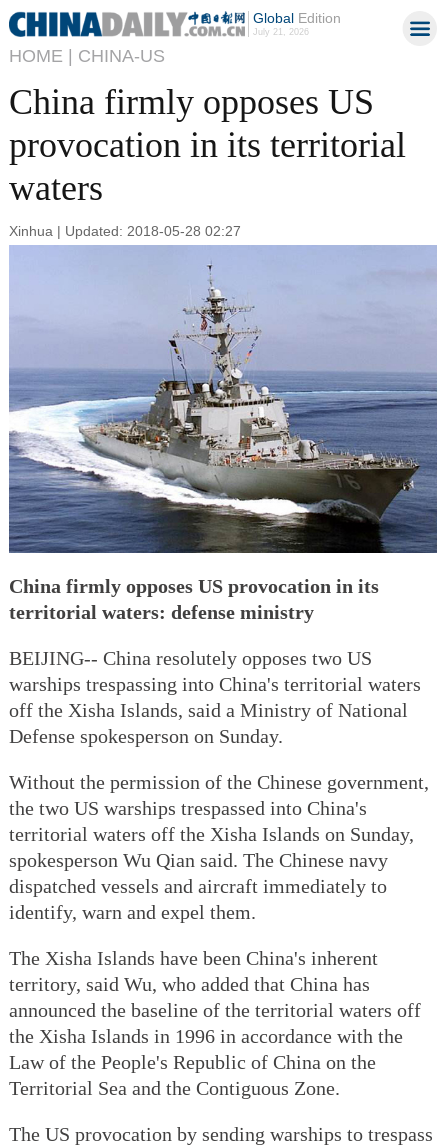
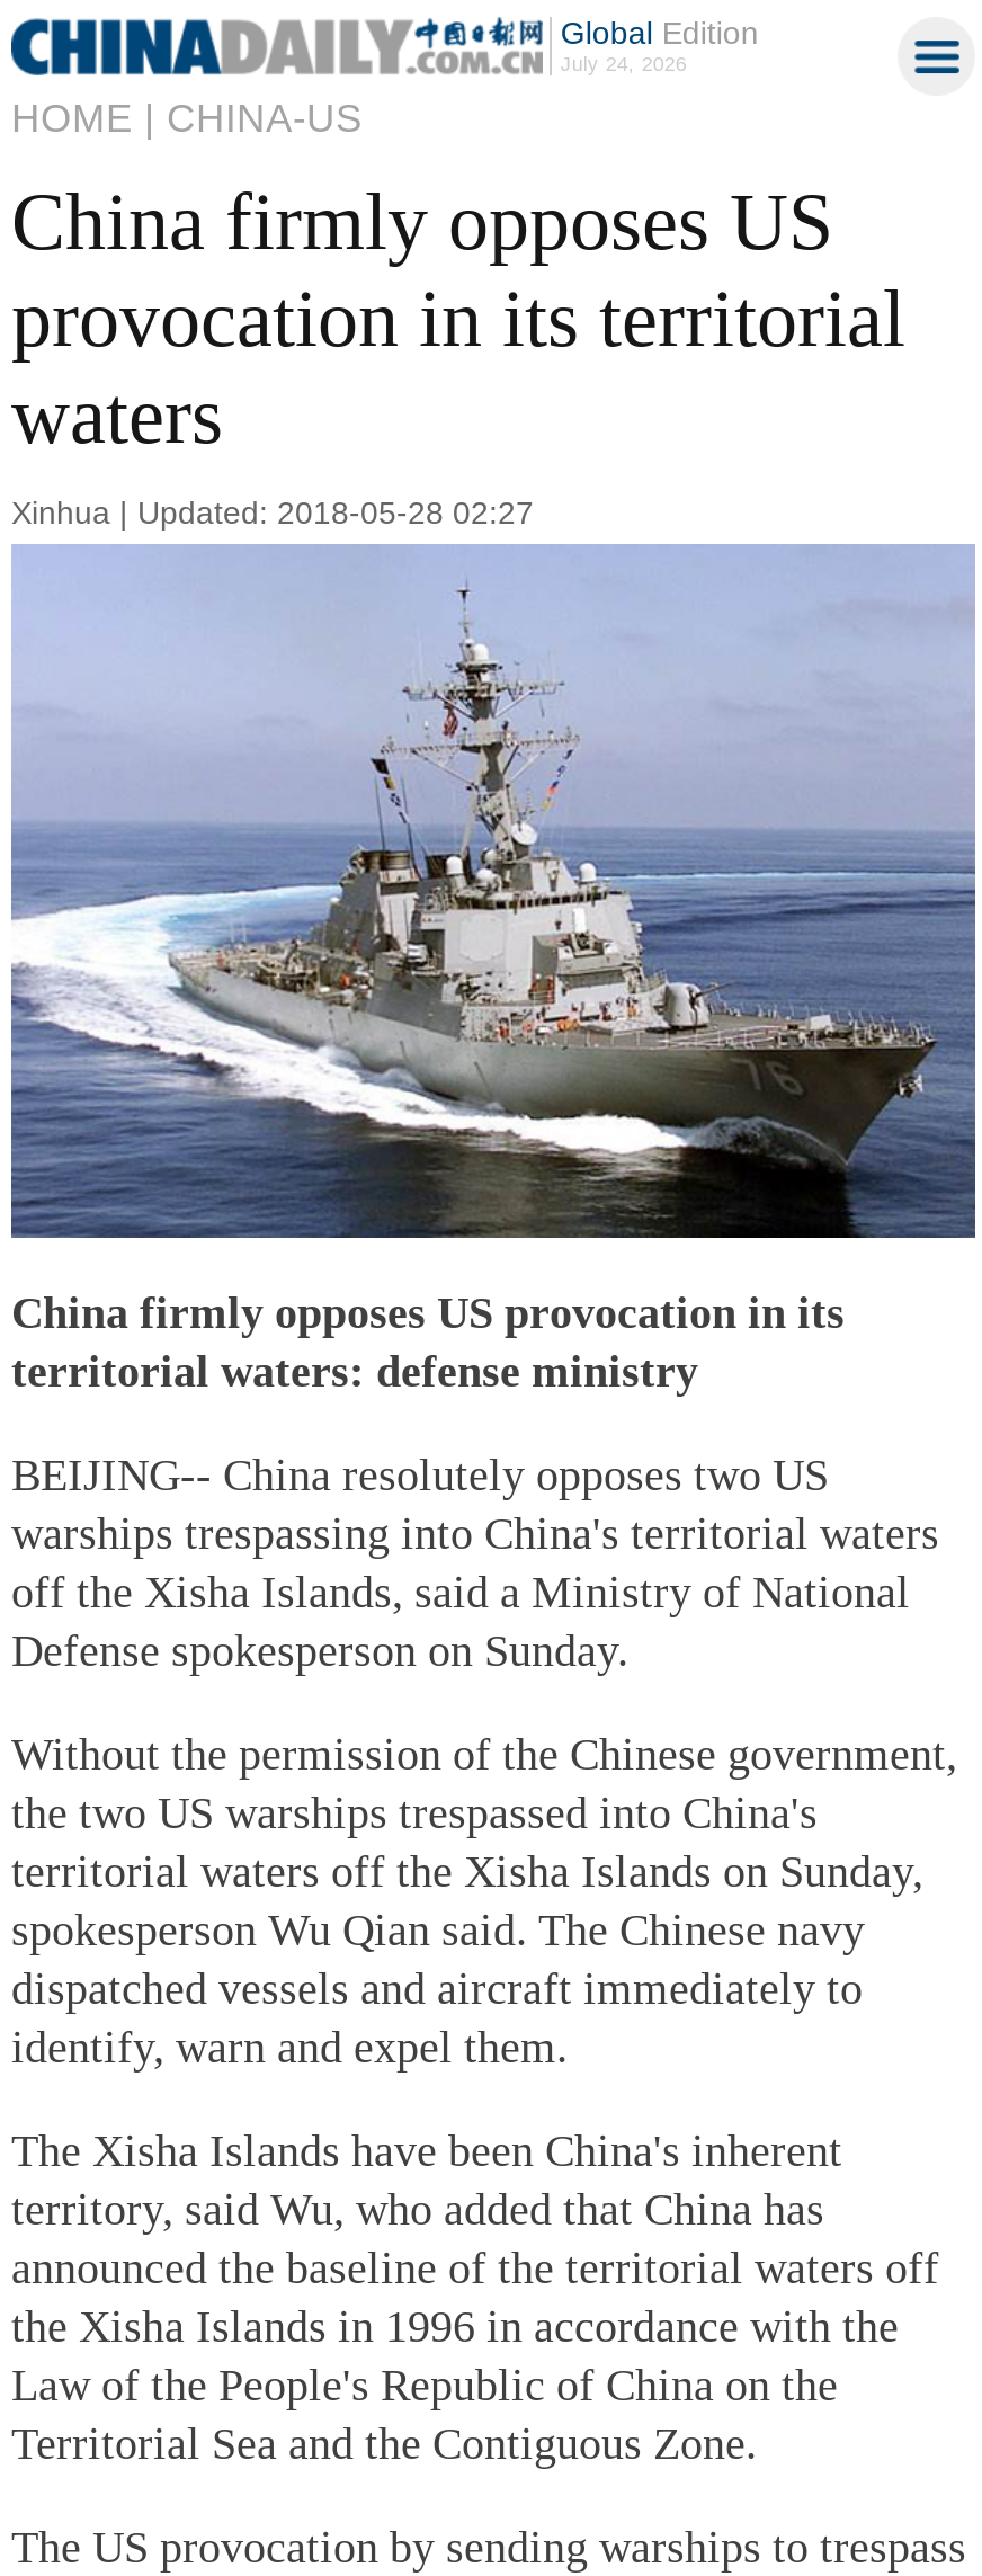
[253,27,309,37] July 21, 2026 -> [561,53,687,75] July 24, 2026

